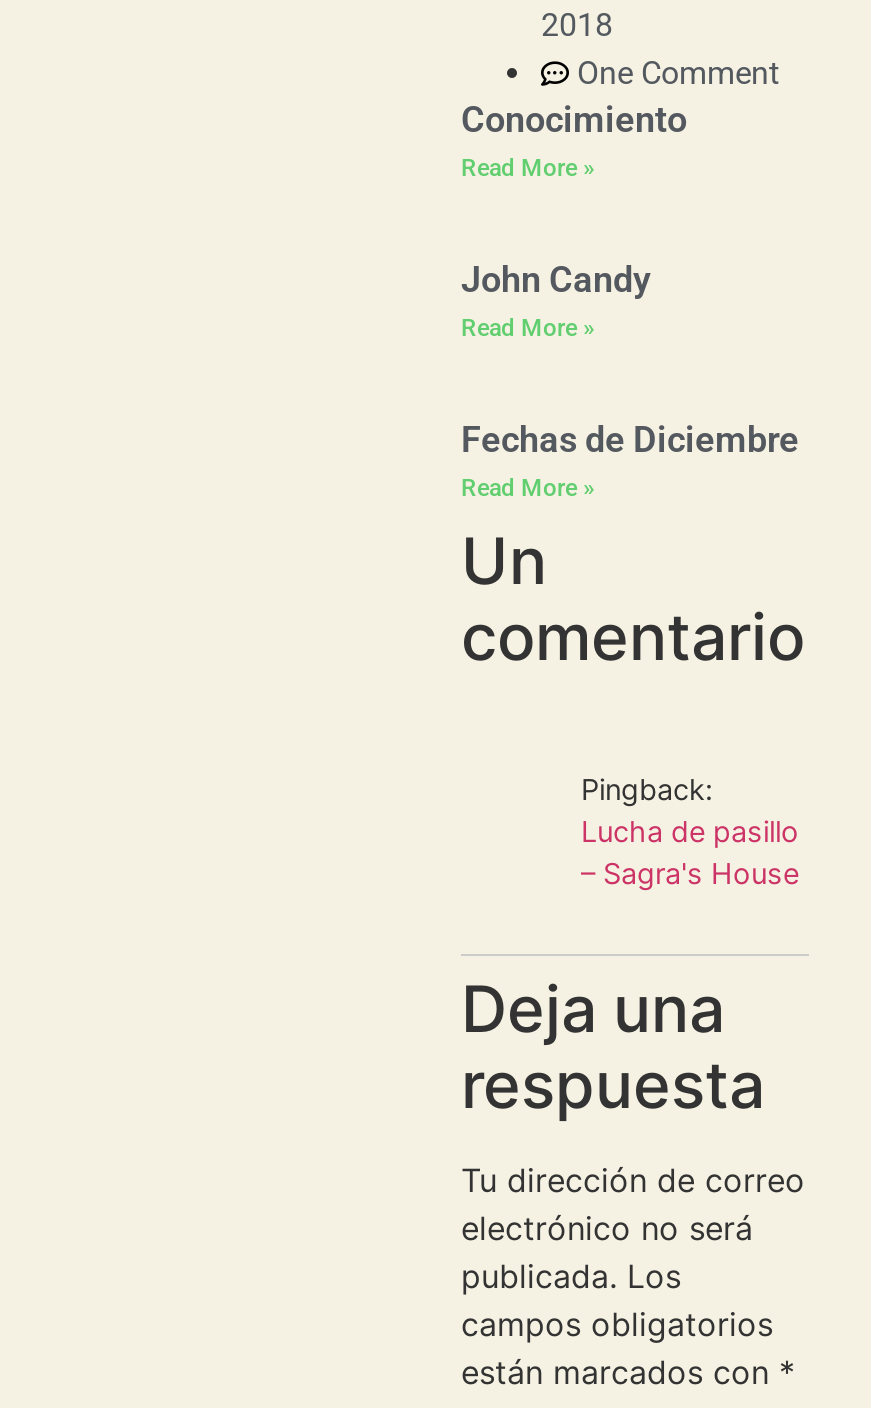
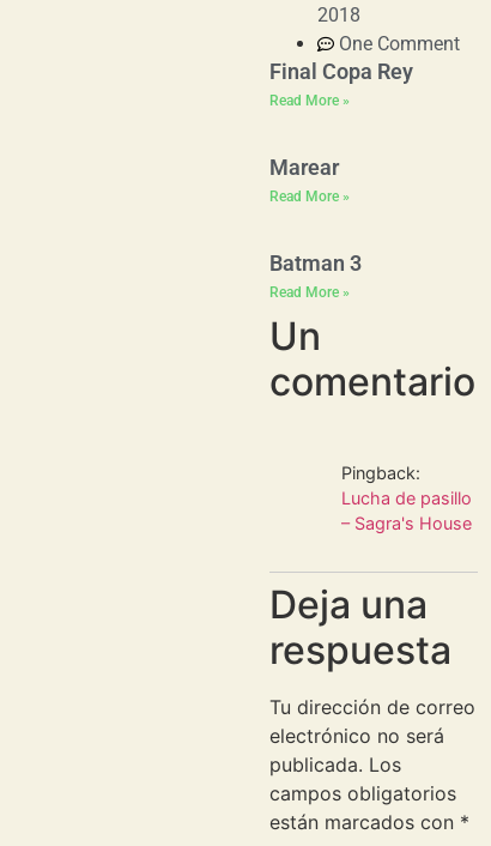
[461,98,687,140] Conocimiento -> [269,59,413,84] Final Copa Rey
[461,258,651,300] John Candy -> [269,155,339,180] Marear
[461,418,799,460] Fechas de Diciembre -> [269,251,362,276] Batman 3

